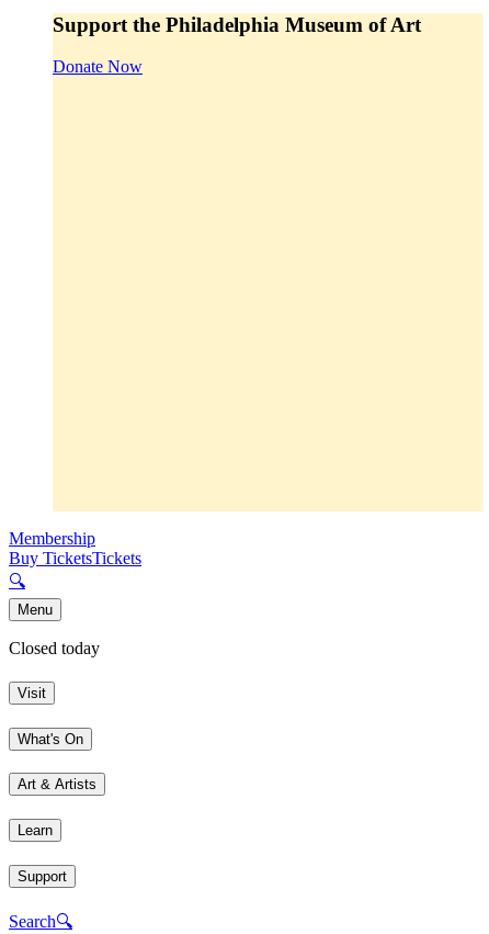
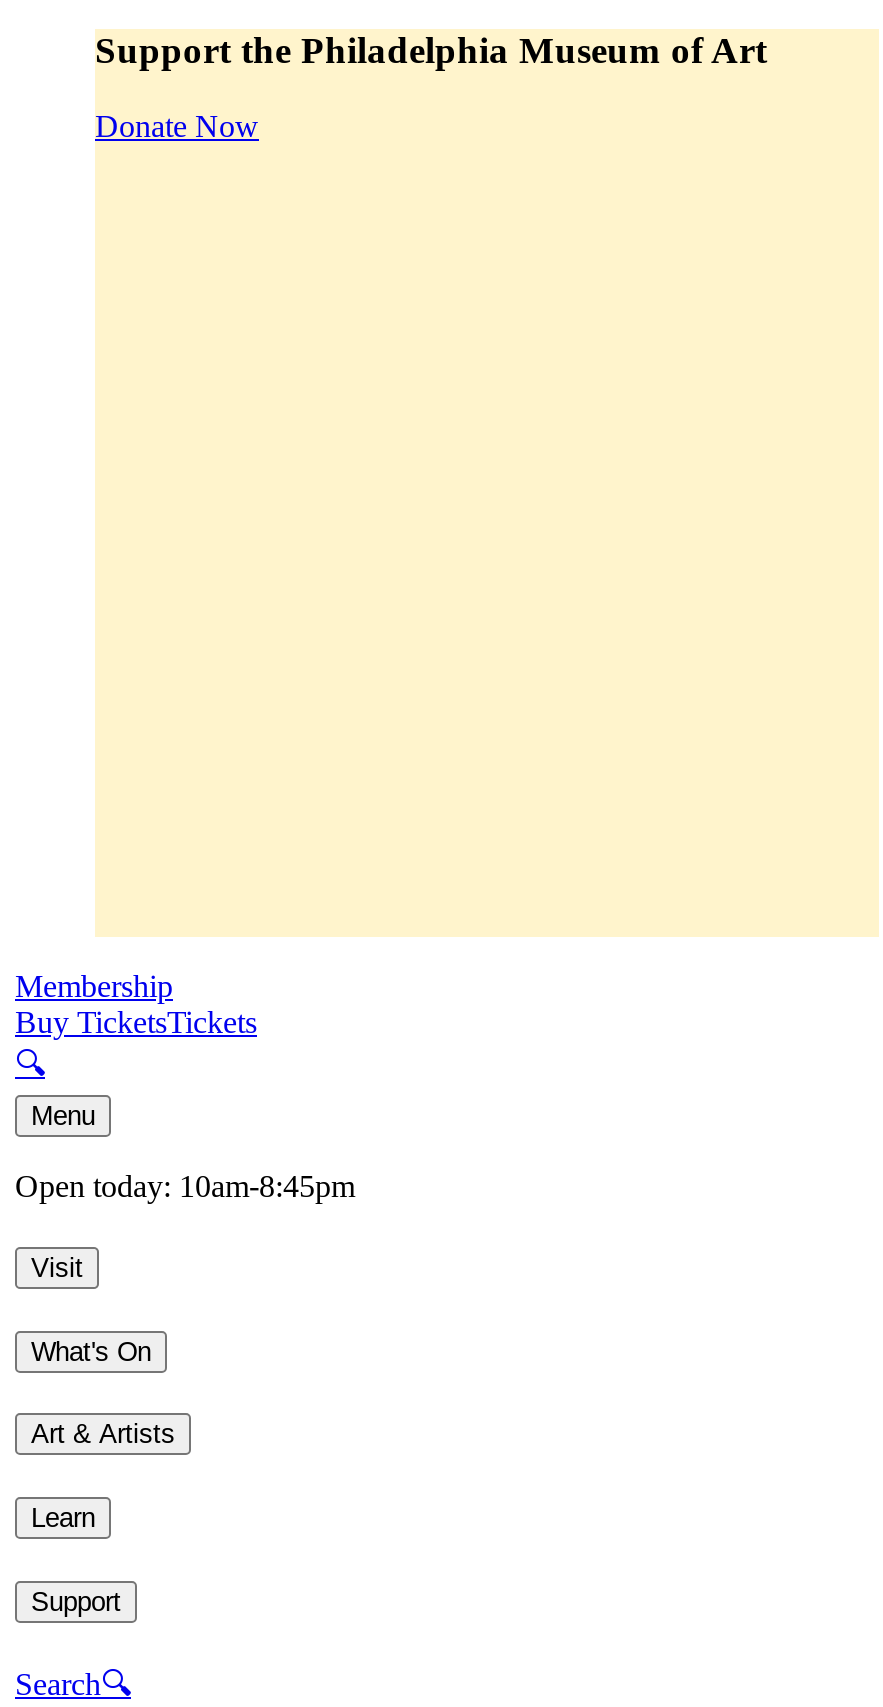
[9,639,100,658] Closed today -> [15,1170,355,1204] Open today: 10am-8:45pm

